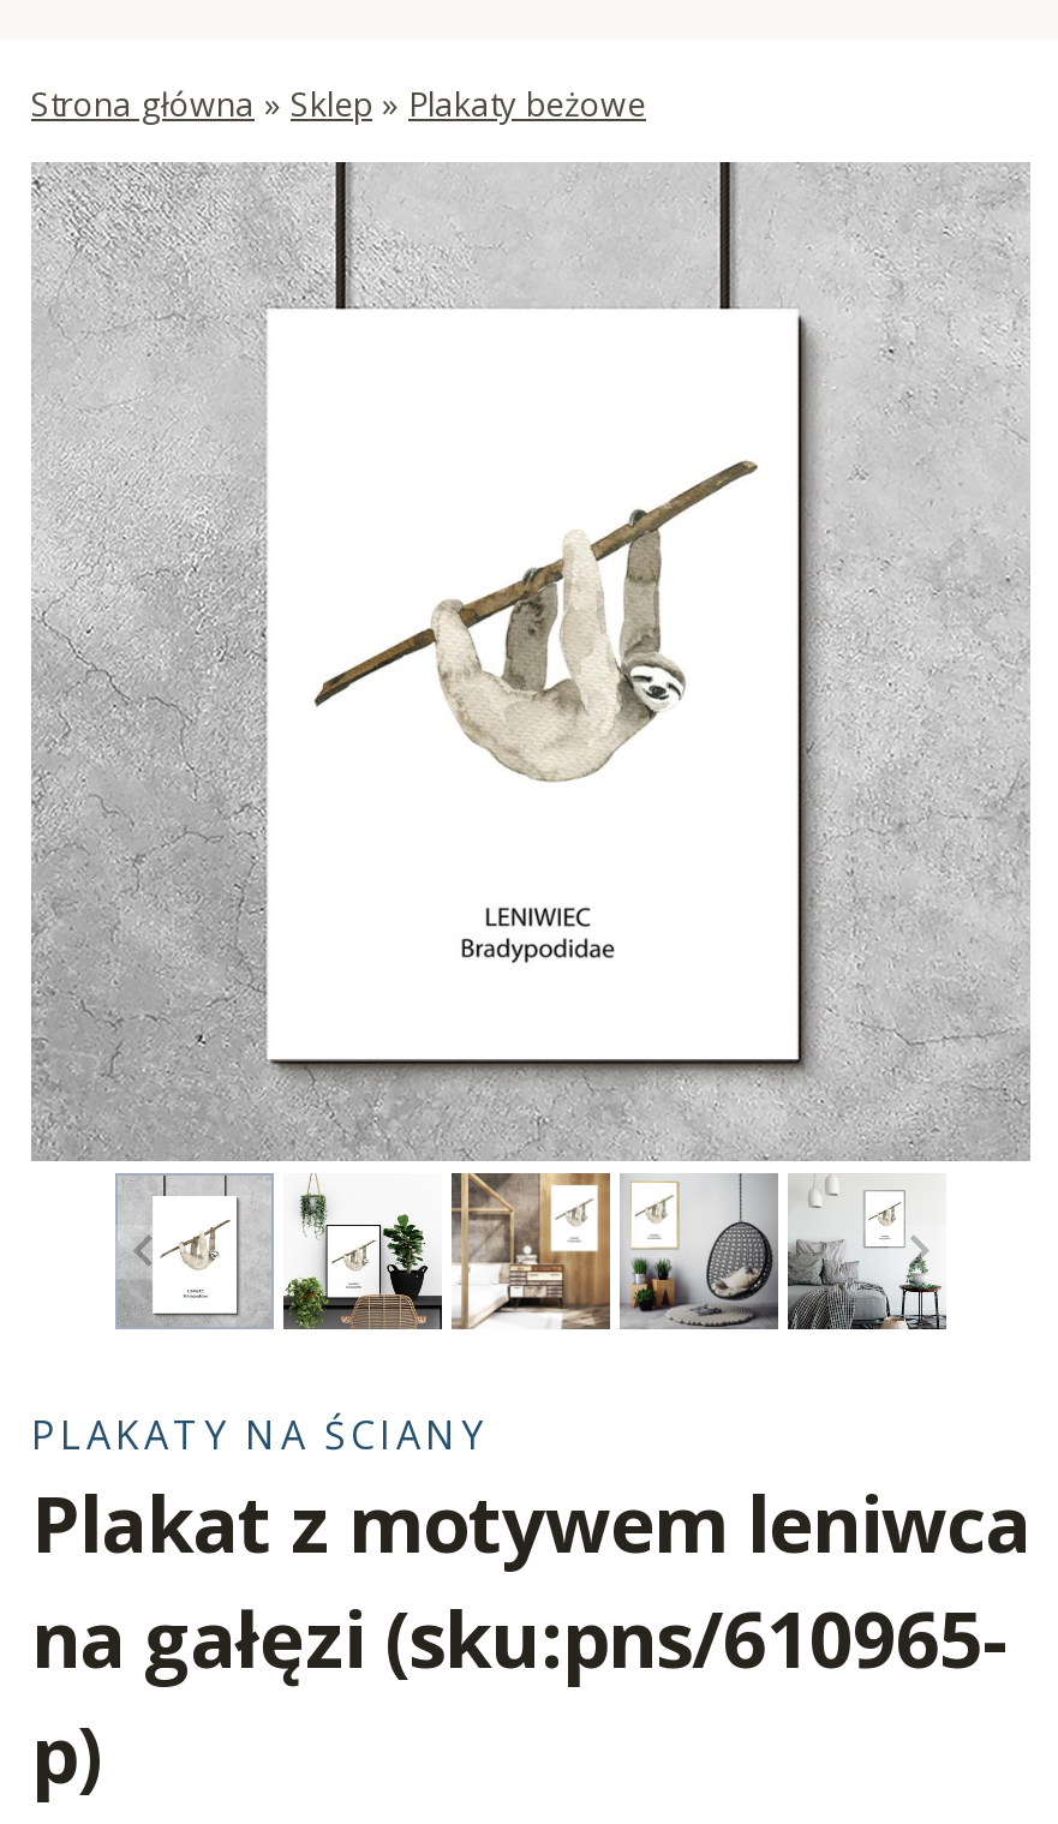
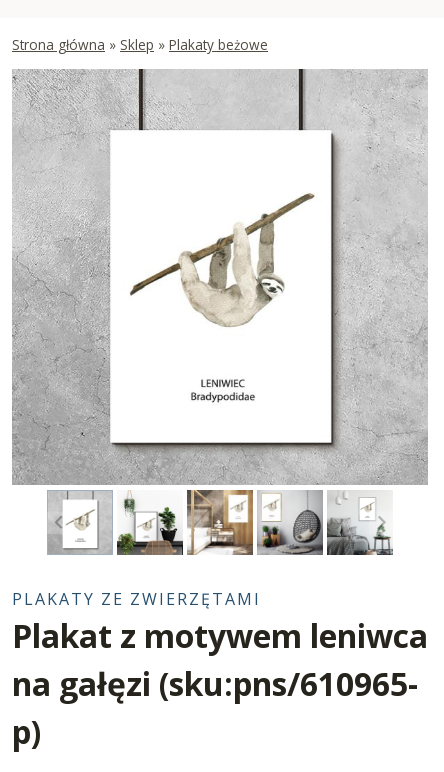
[31,1409,488,1462] PLAKATY NA ŚCIANY -> [12,588,261,610] PLAKATY ZE ZWIERZĘTAMI

